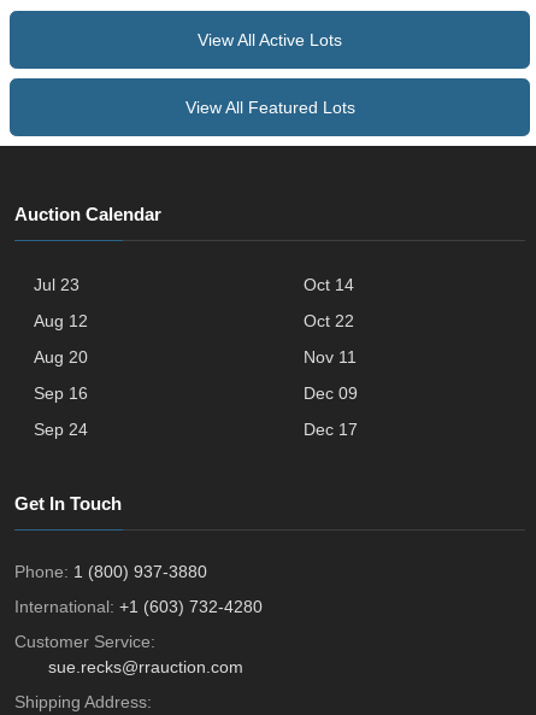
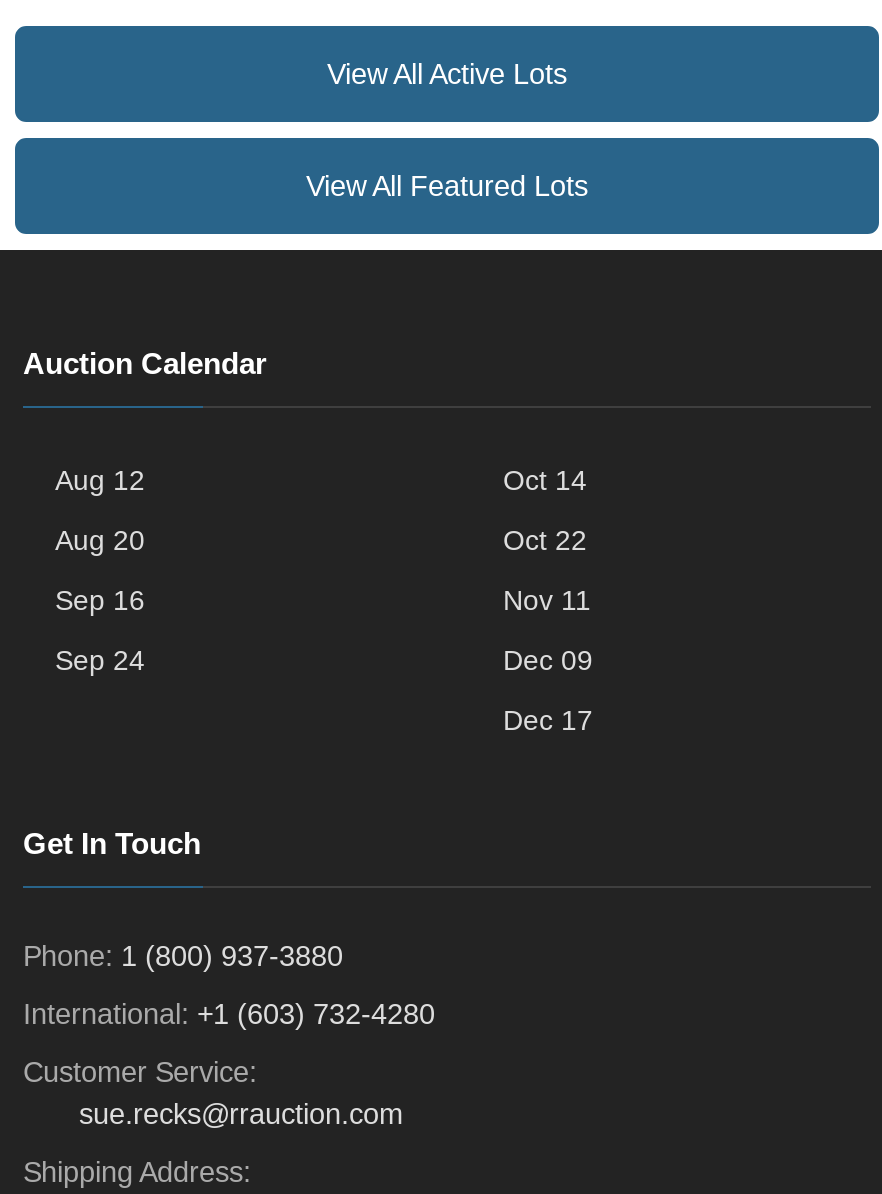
[34,275,79,294] Jul 23 -> none
moved [34,311,88,439] -> [55,464,145,676]: Aug 12 | Aug 20 | Sep 16 | Sep 24

